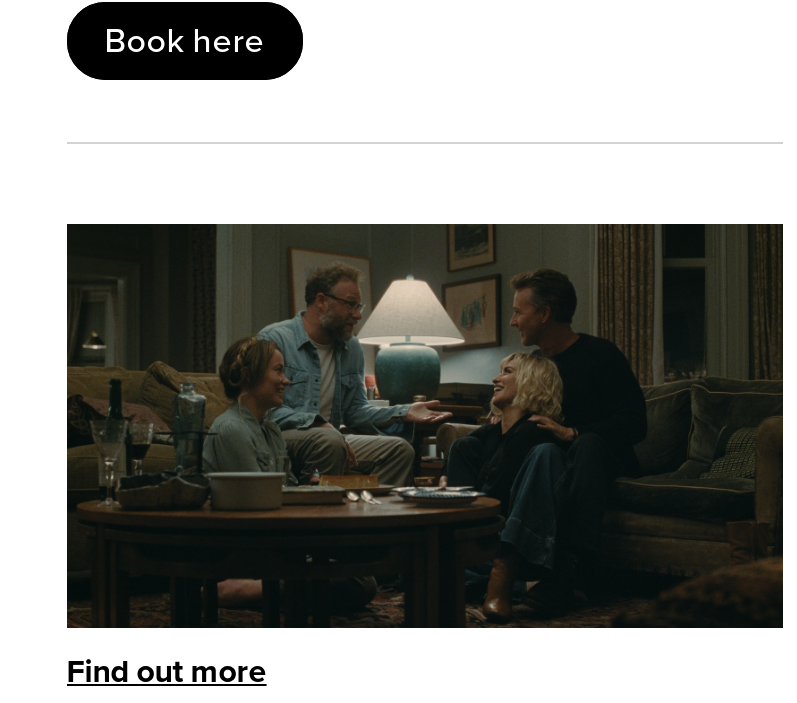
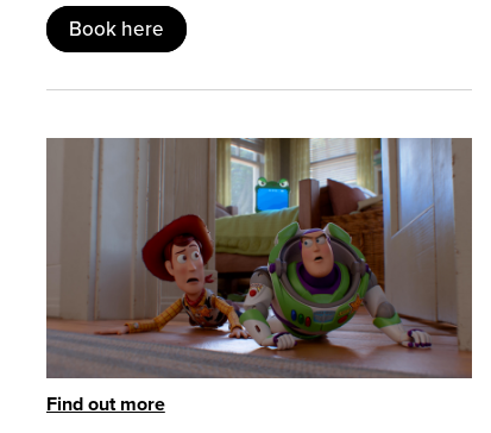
[65,223,785,627] [image] -> [45,137,473,377] [image]

